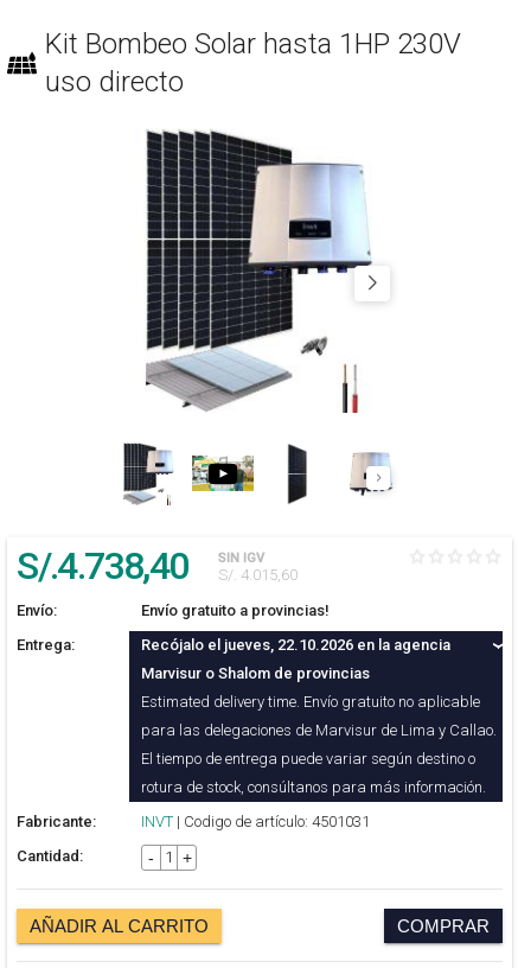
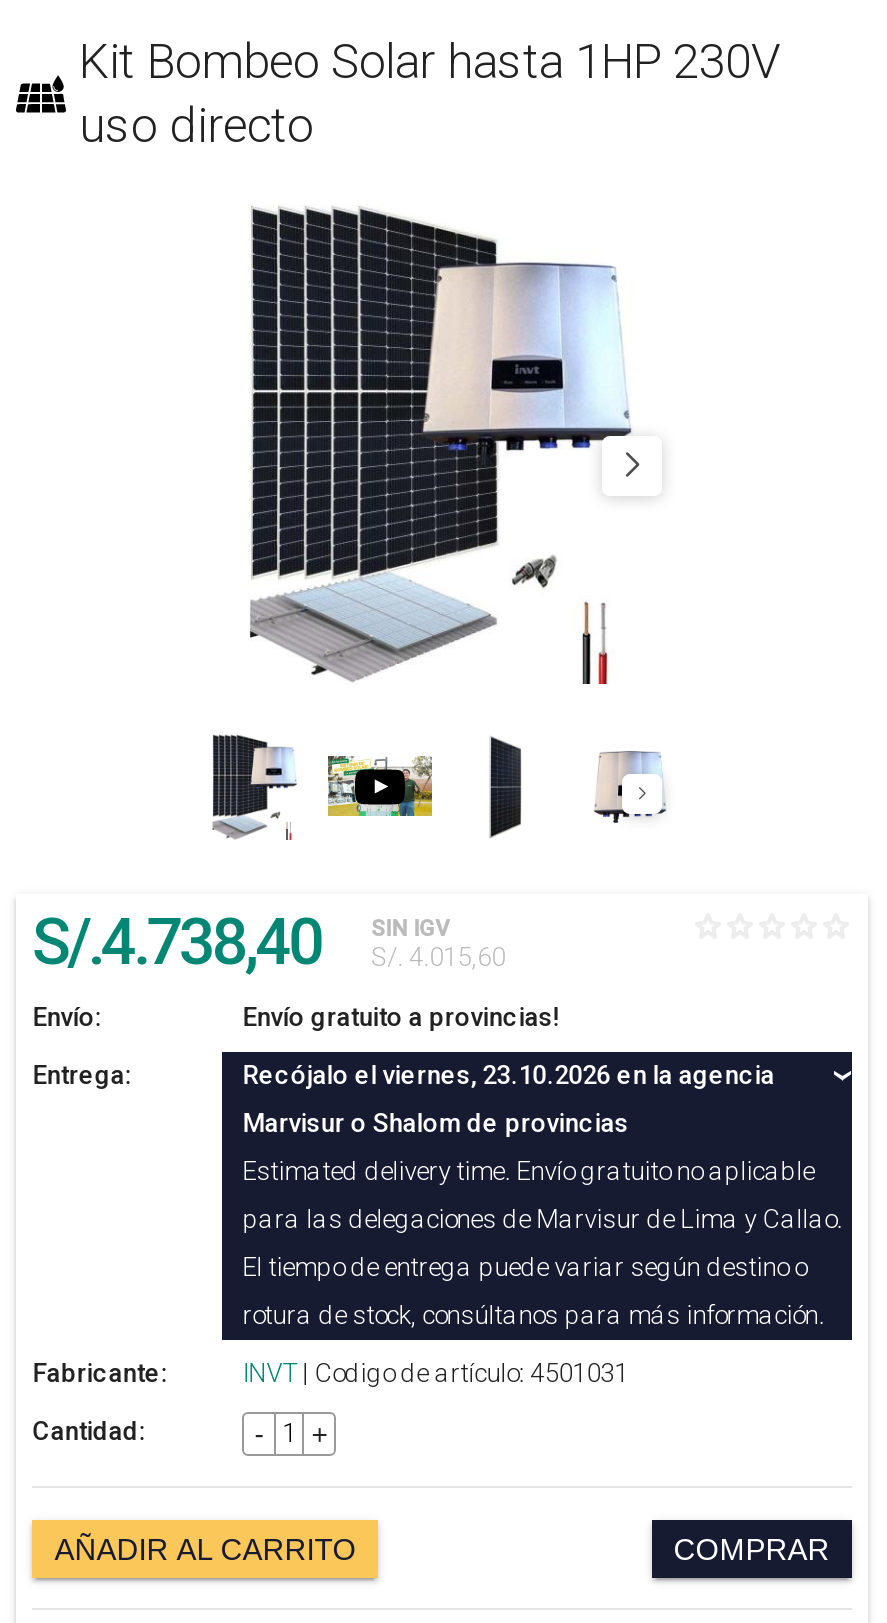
[141,636,451,654] Recójalo el jueves, 22.10.2026 en la agencia -> [242,1060,774,1090] Recójalo el viernes, 23.10.2026 en la agencia

